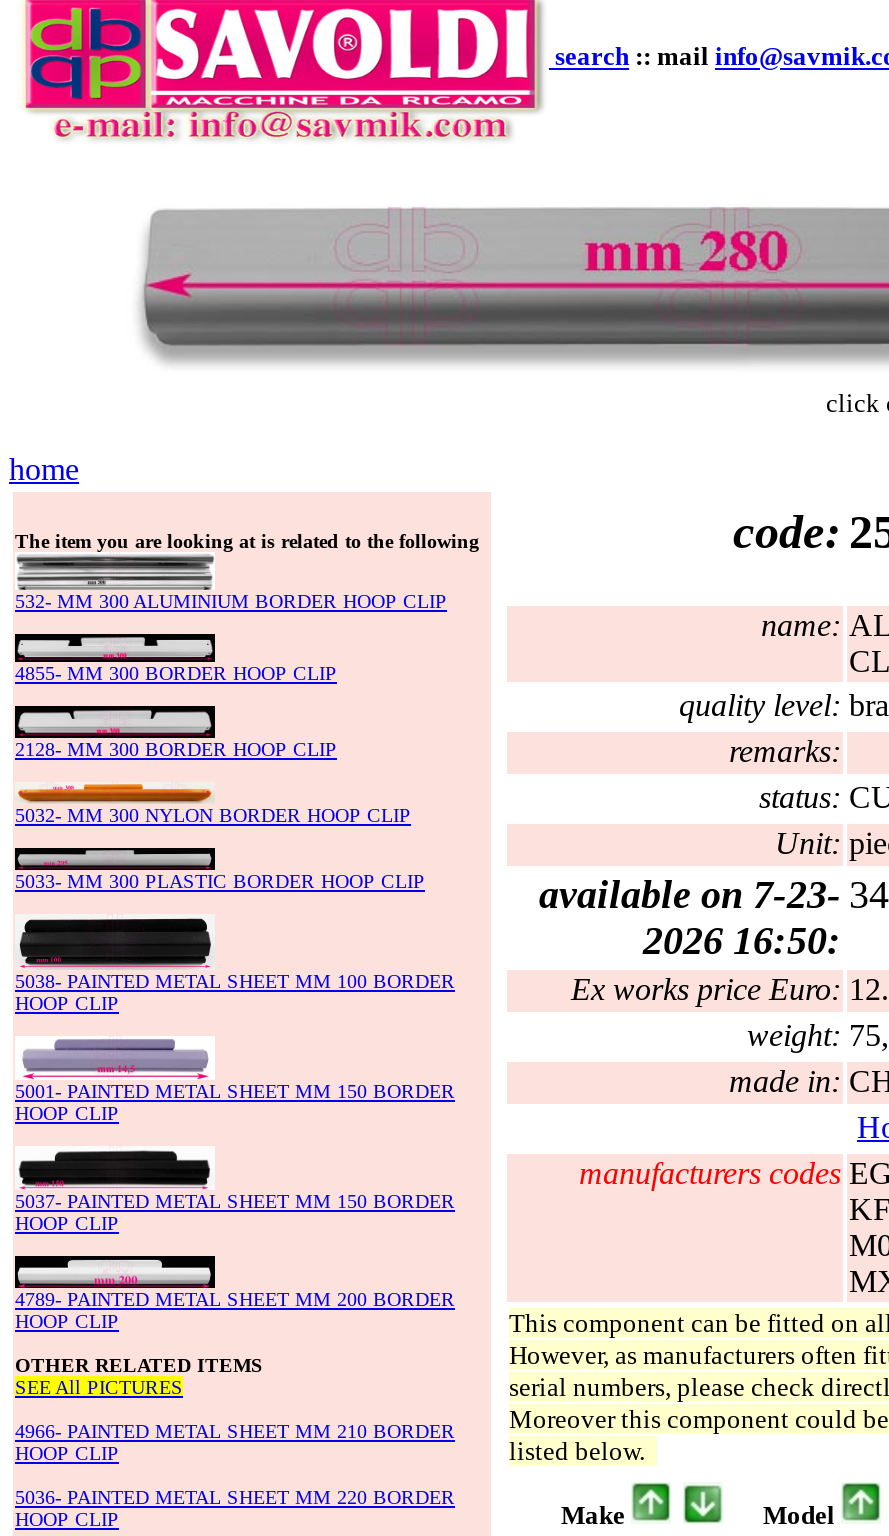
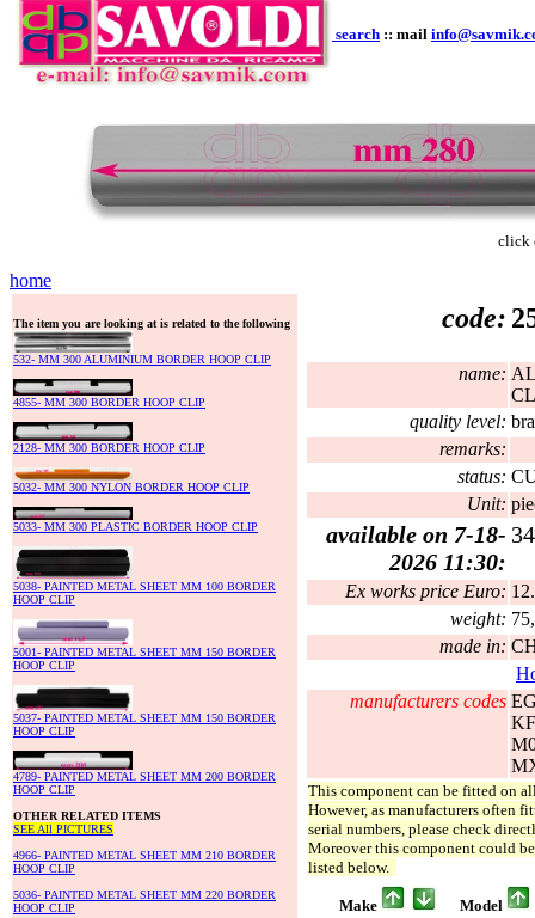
[539,872,889,916] available on 7-23- 34 -> [326,521,535,547] available on 7-18- 34
[643,918,841,962] 2026 16:50: -> [389,549,506,575] 2026 11:30:

